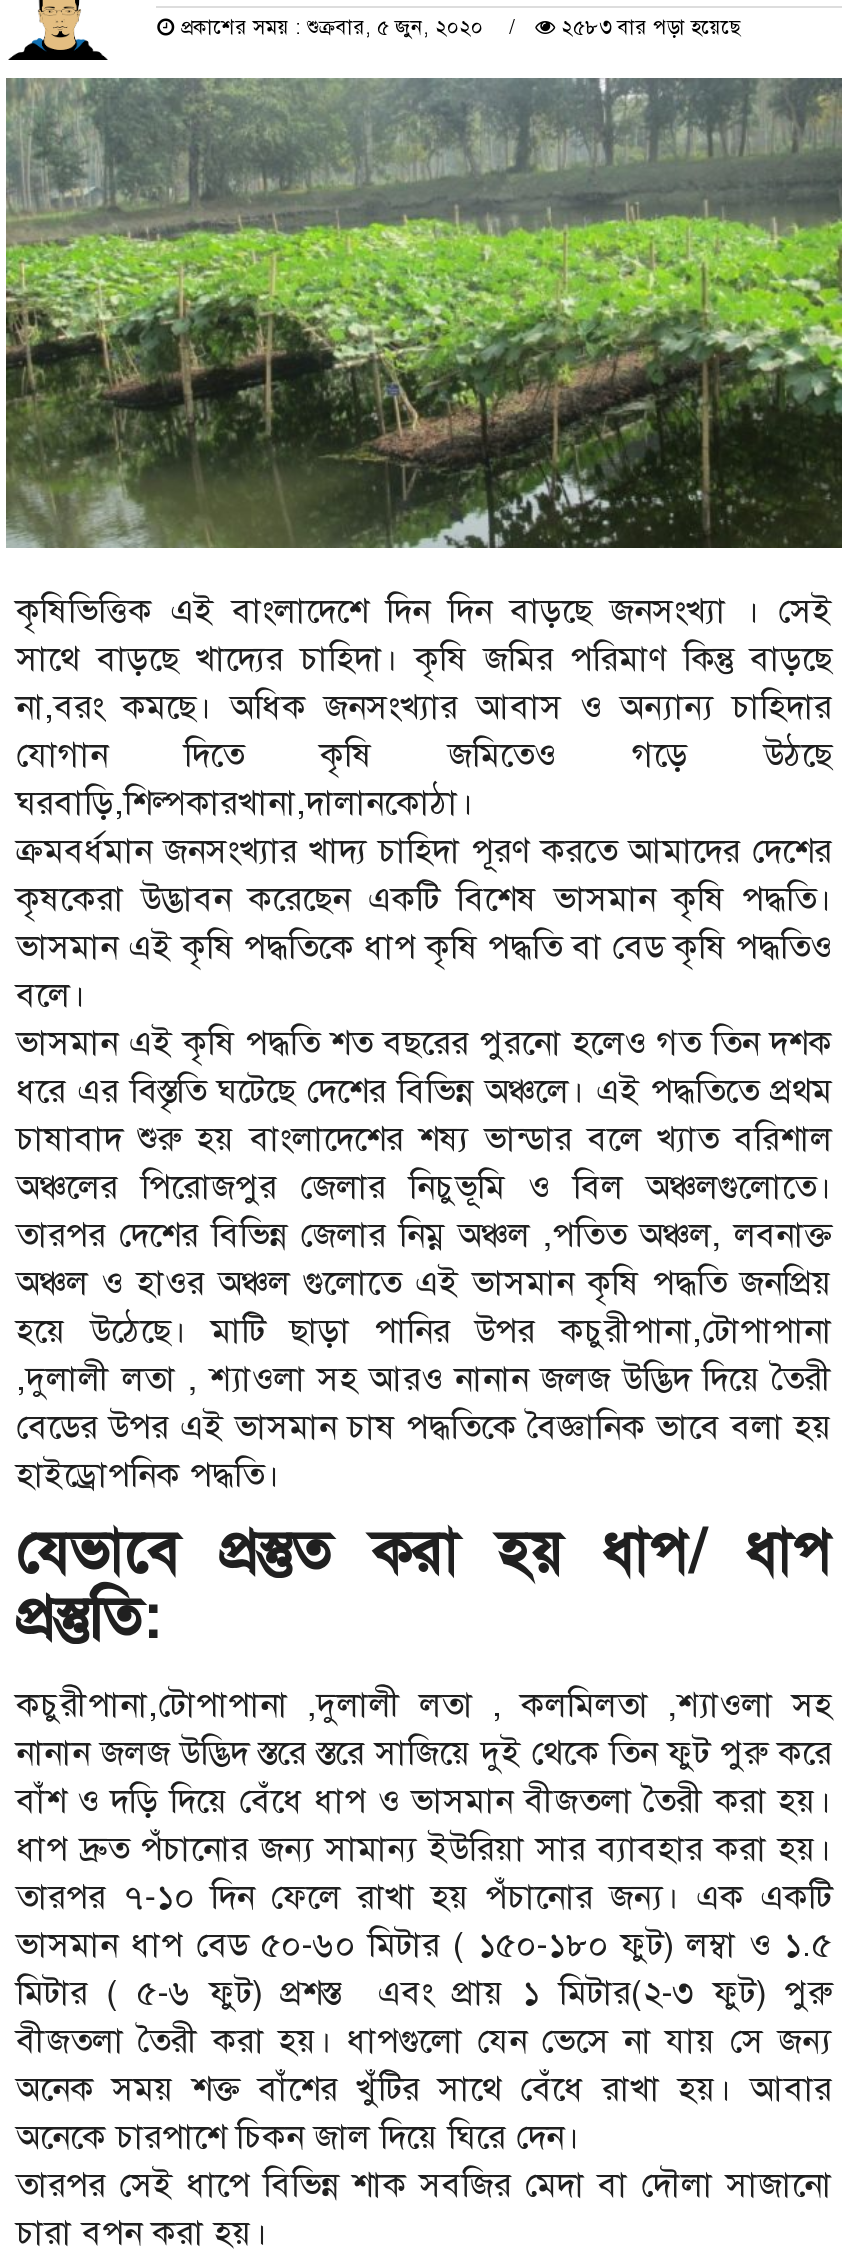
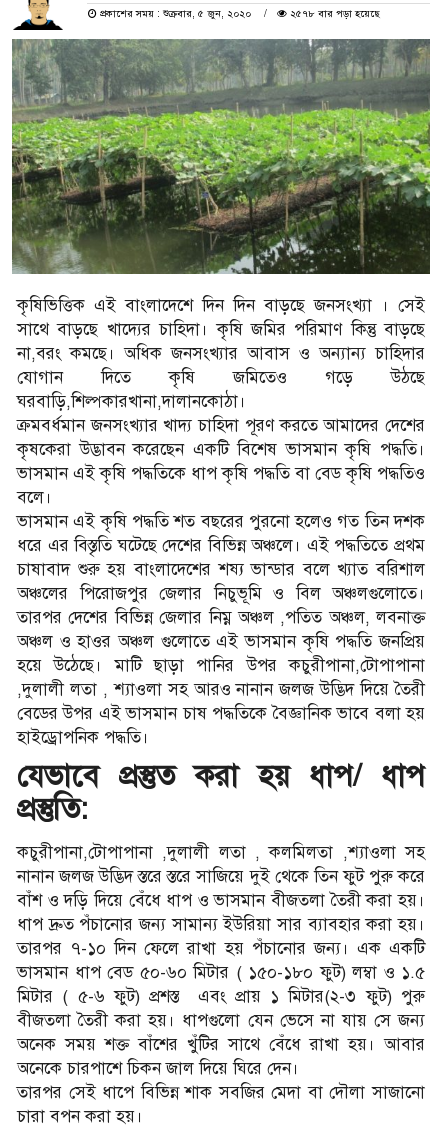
[555,15,741,41] ২৫৮৩ বার পড়া হয়েছে -> [287,7,380,20] ২৫৭৮ বার পড়া হয়েছে

